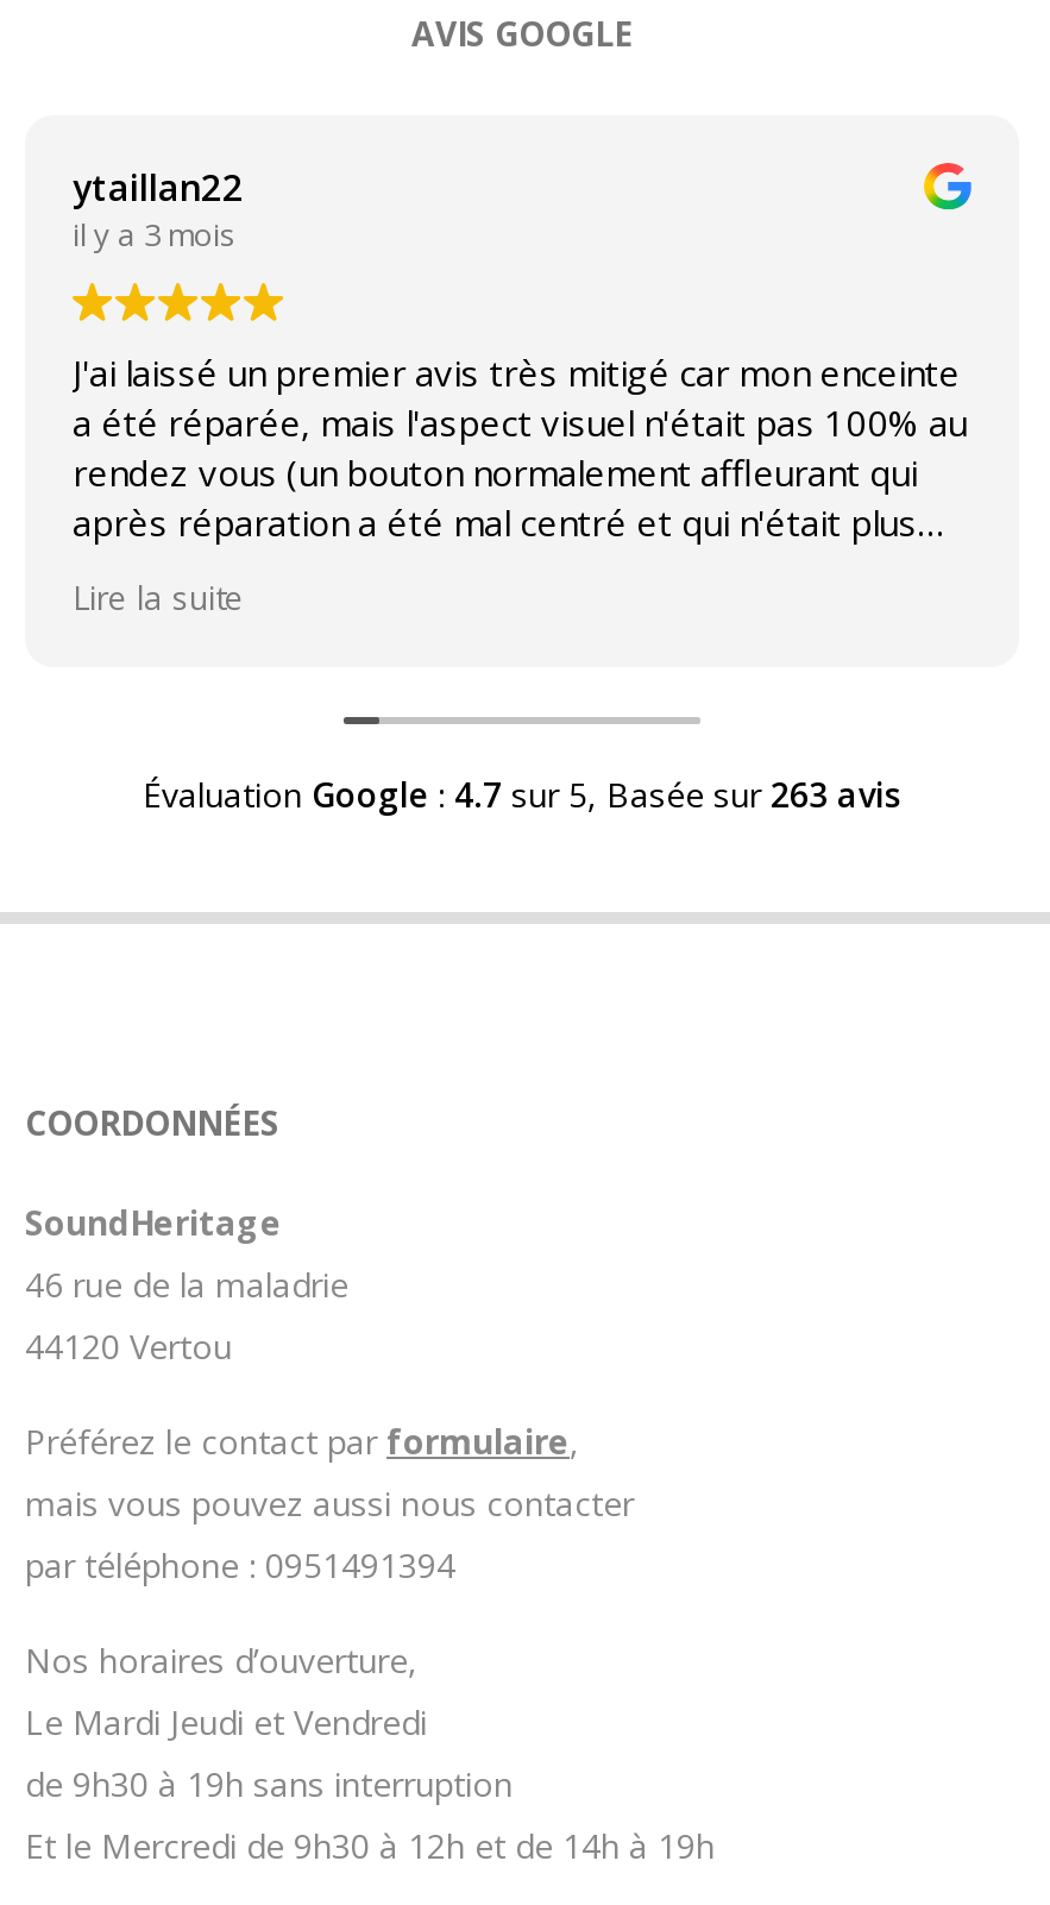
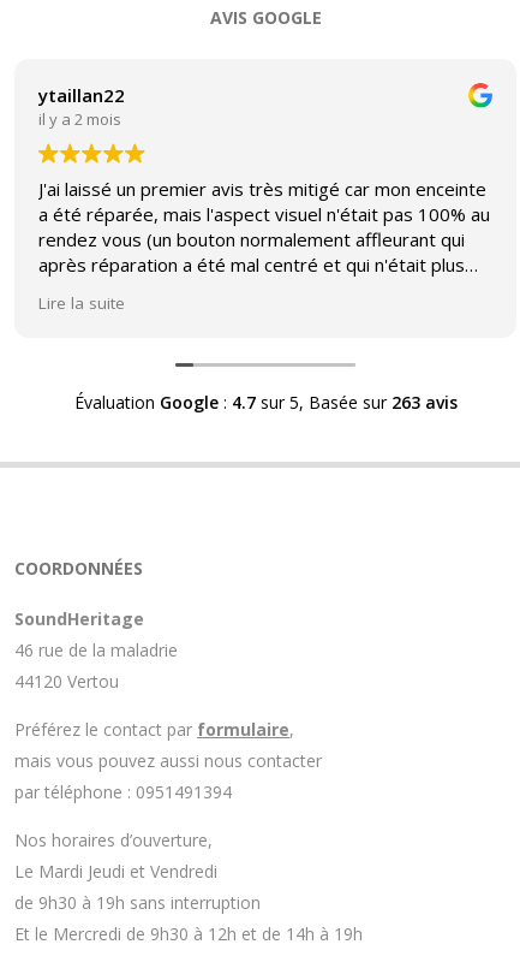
[73,213,237,256] il y a 3 mois -> [38,109,121,130] il y a 2 mois

